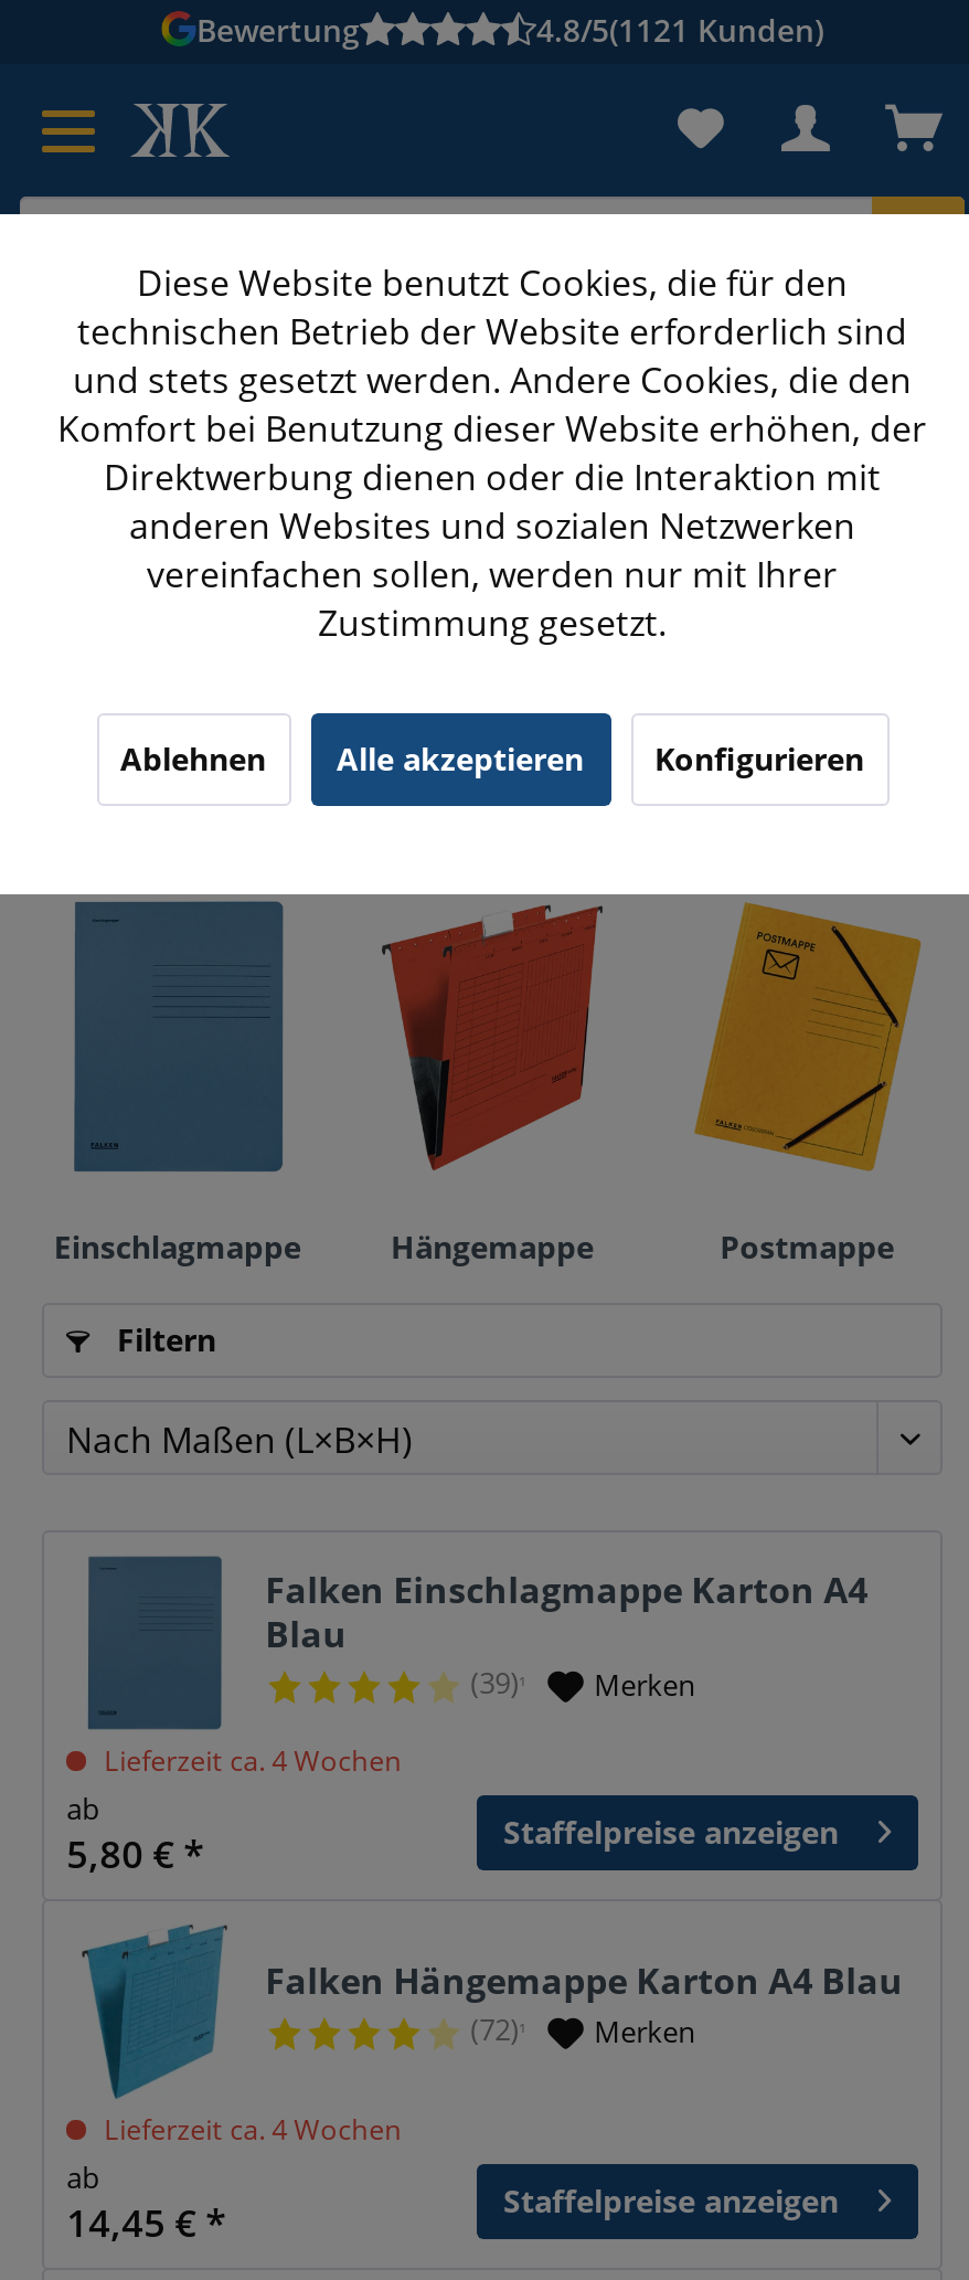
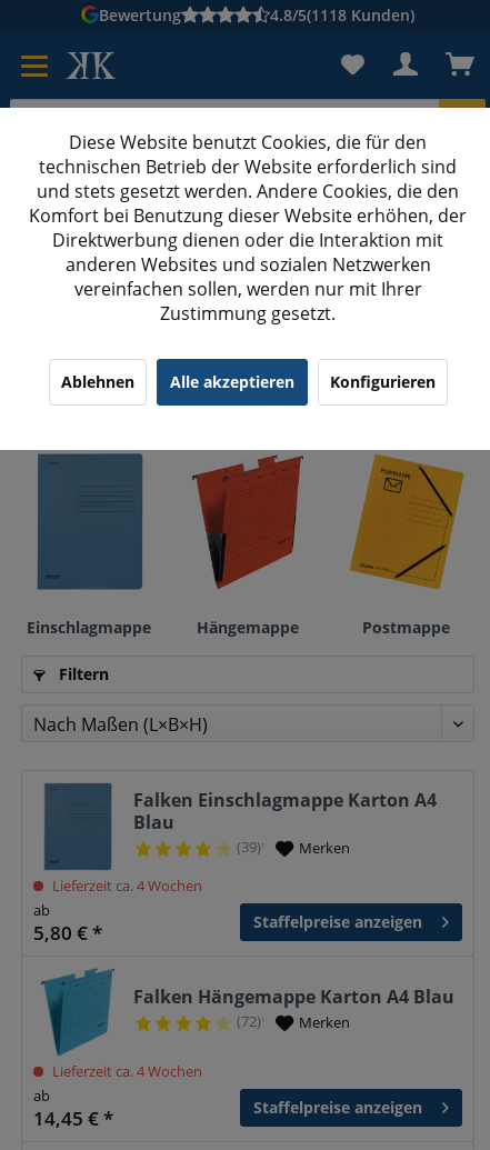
[536,8,823,50] 4.8/5(1121 Kunden) -> [270,4,414,25] 4.8/5(1118 Kunden)

